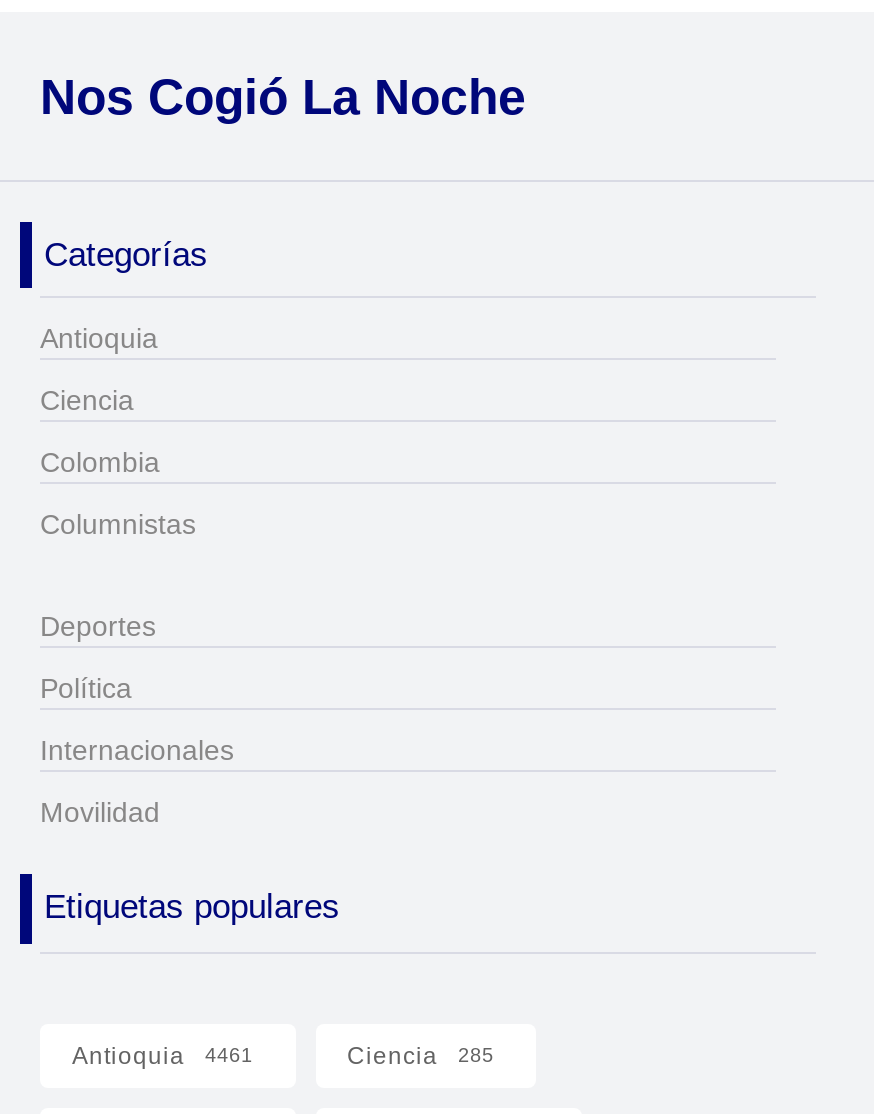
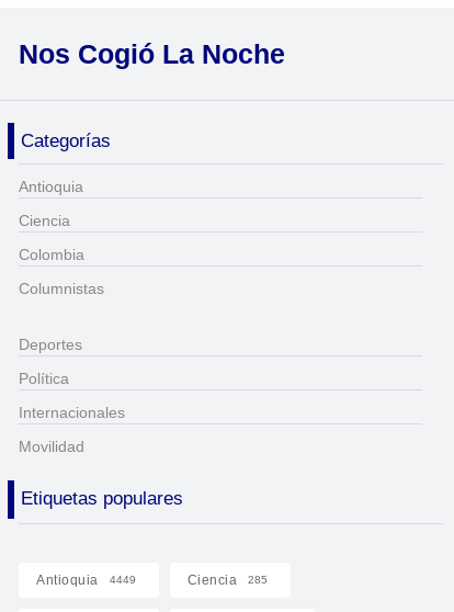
[72,1042,253,1070] Antioquia 4461 -> [36,573,135,588] Antioquia 4449

